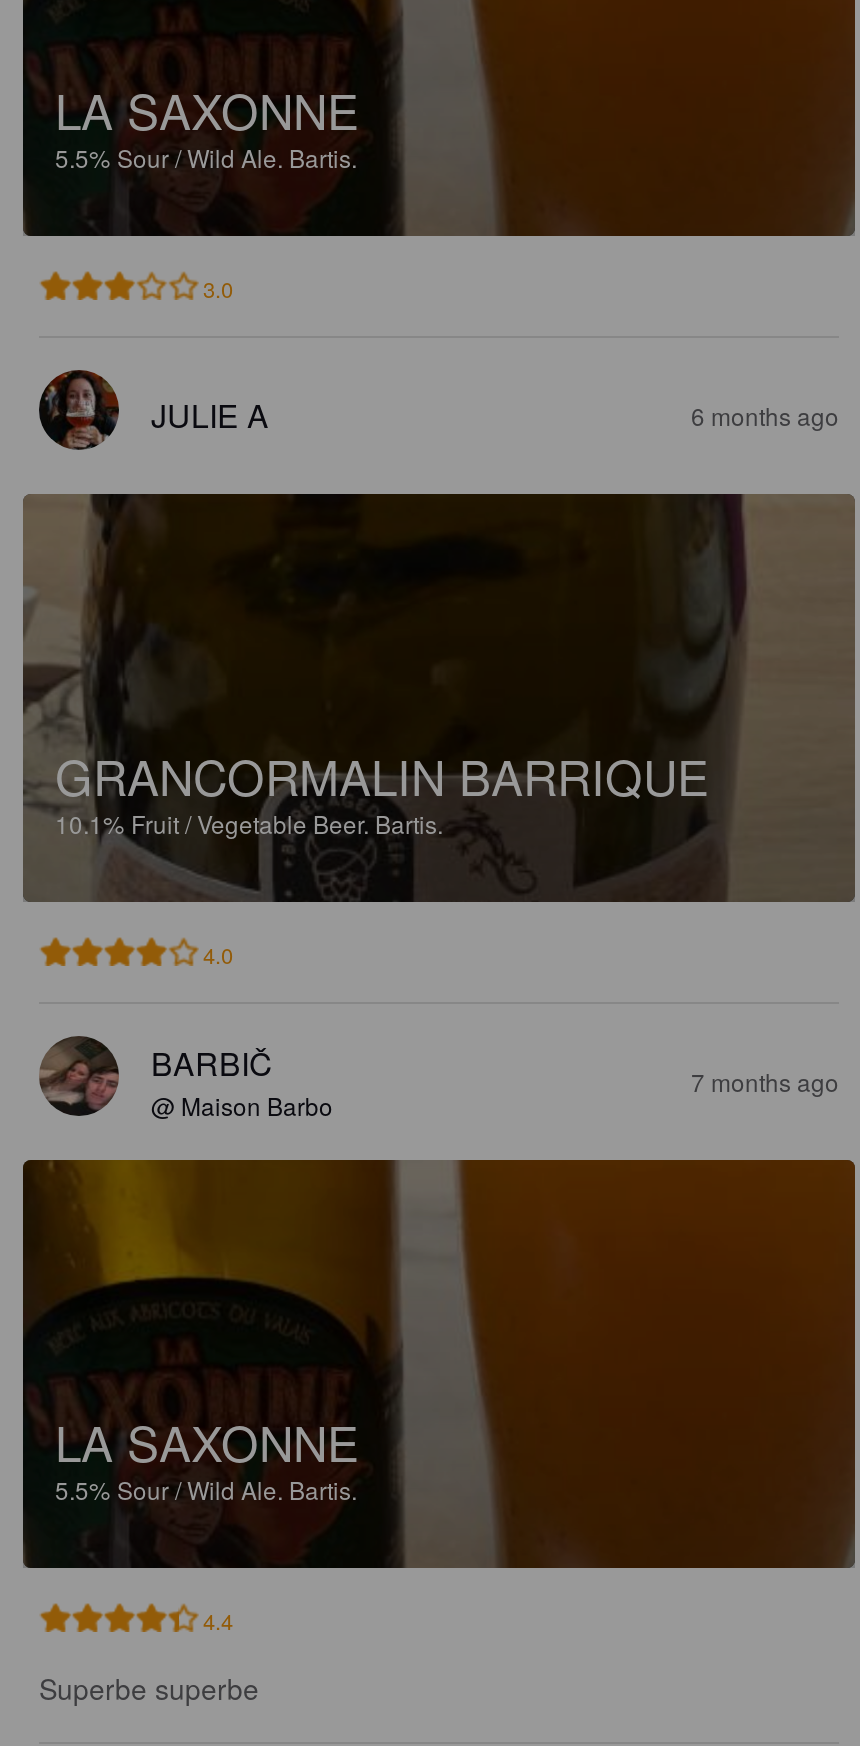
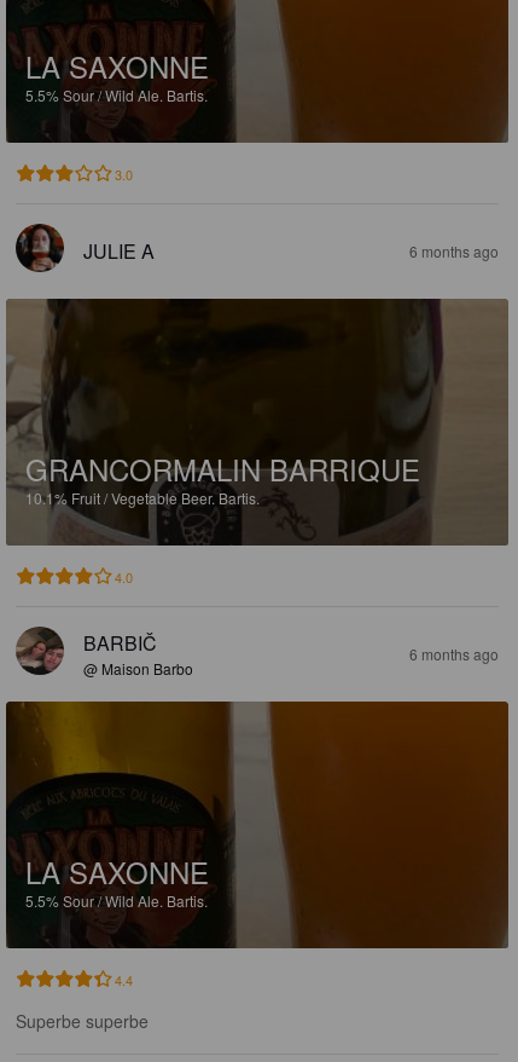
[691,1063,839,1097] 7 months ago -> [409,643,499,664] 6 months ago

